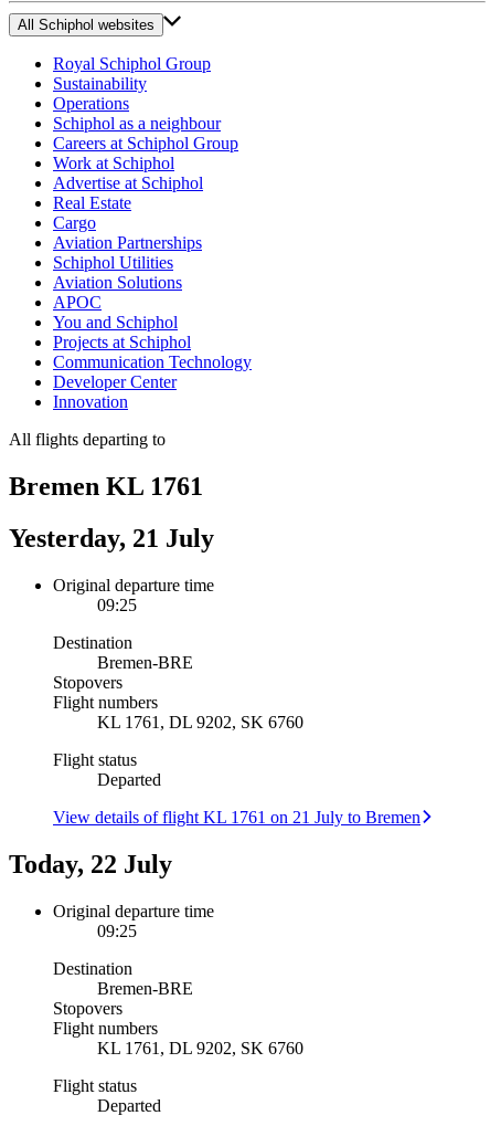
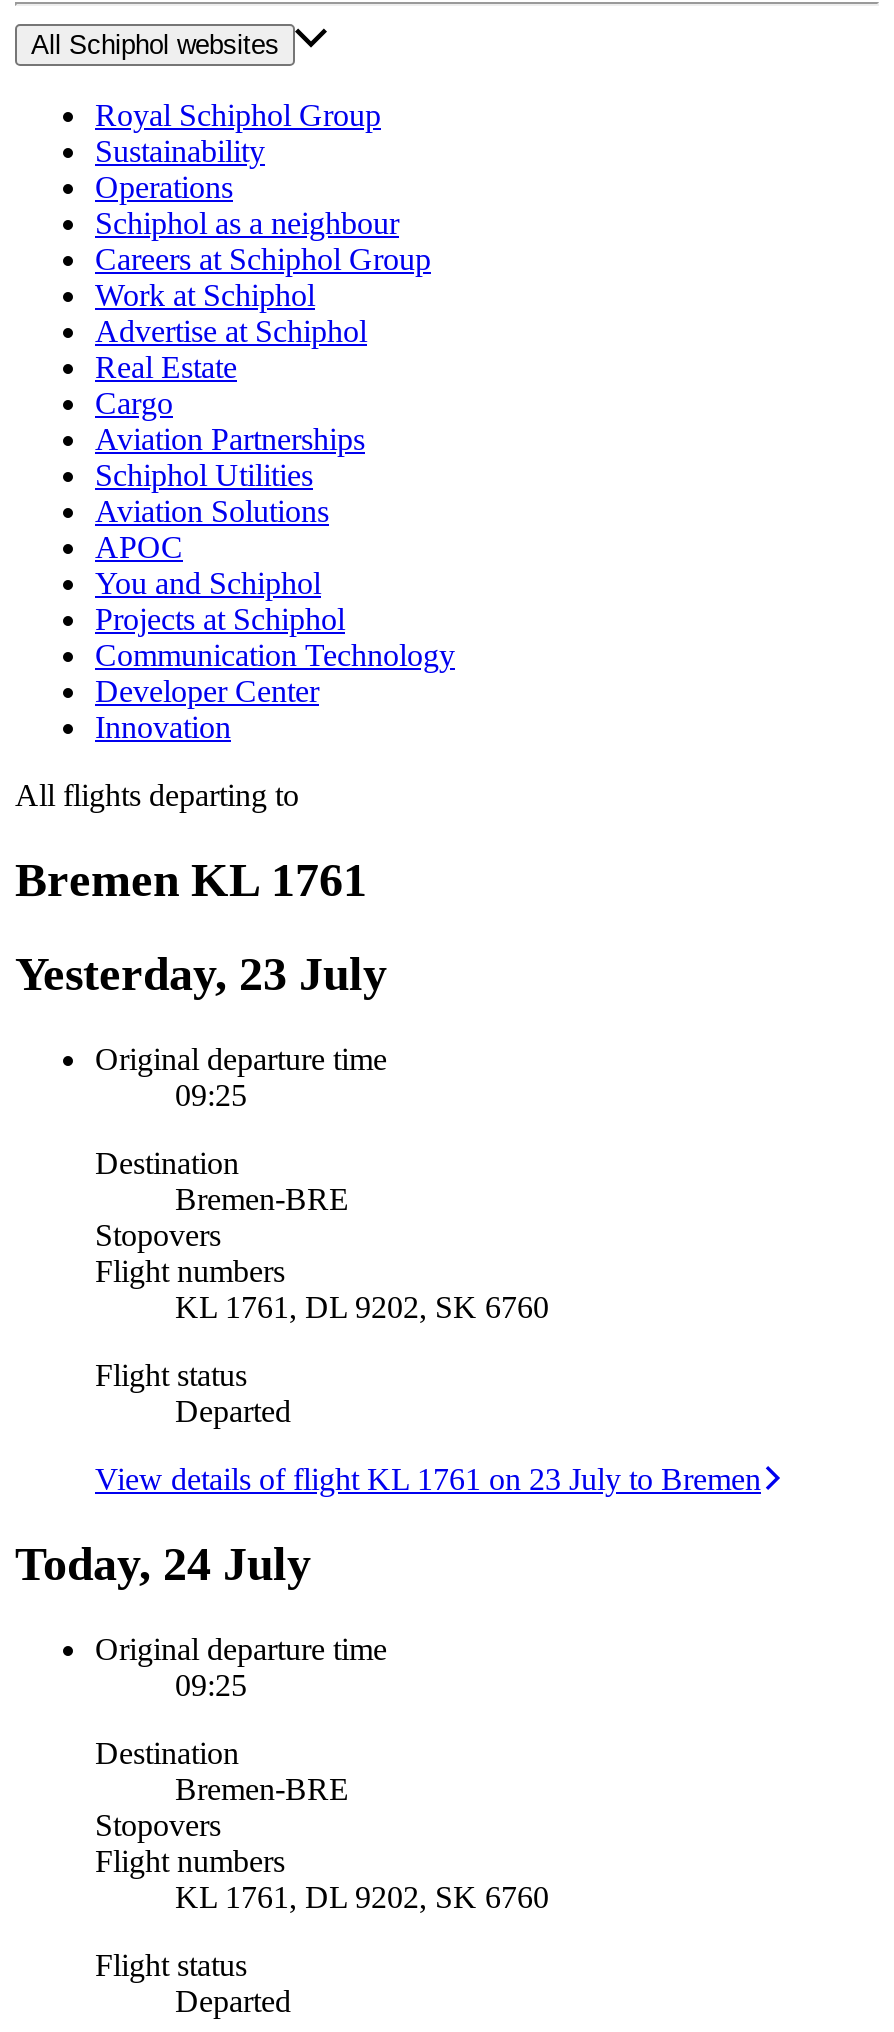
[9,524,214,552] Yesterday, 21 July -> [15,948,387,1000] Yesterday, 23 July
[53,807,420,826] View details of flight KL 1761 on 21 July to Bremen -> [95,1461,761,1495] View details of flight KL 1761 on 23 July to Bremen
[9,849,172,878] Today, 22 July -> [15,1537,311,1589] Today, 24 July

